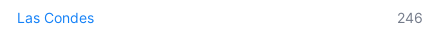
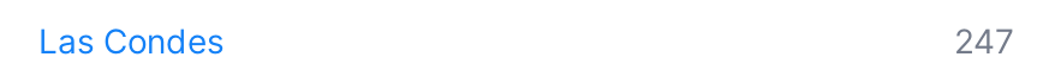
[397,9,423,26] 246 -> [954,19,1014,60] 247

